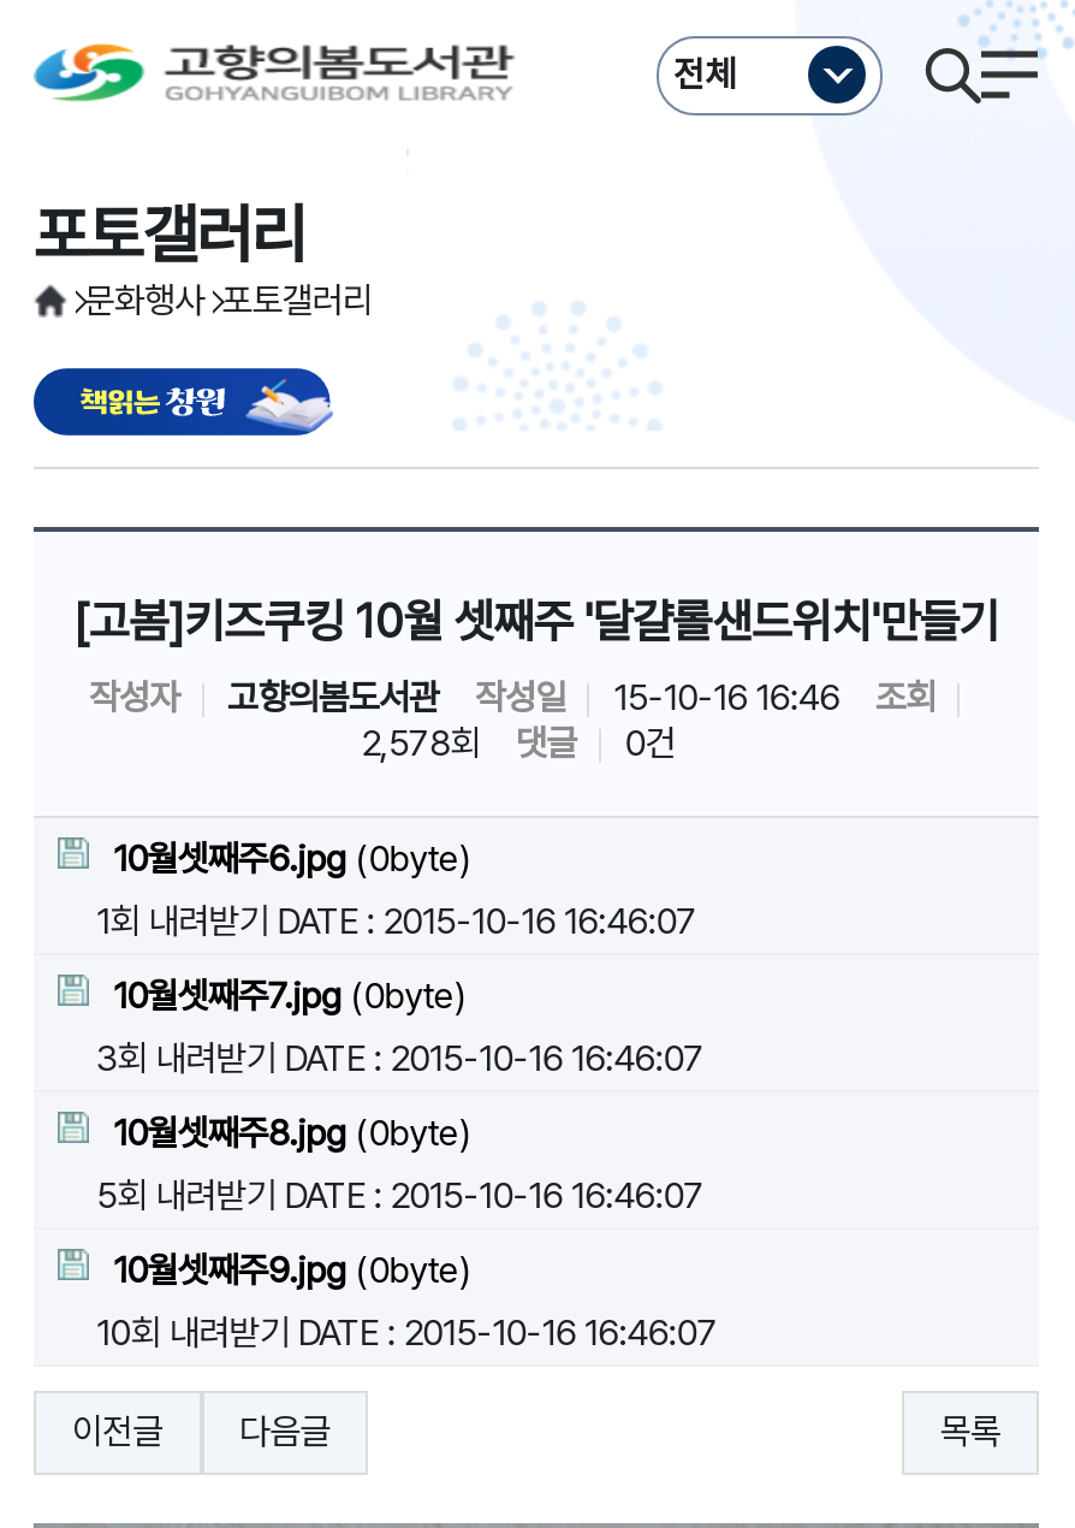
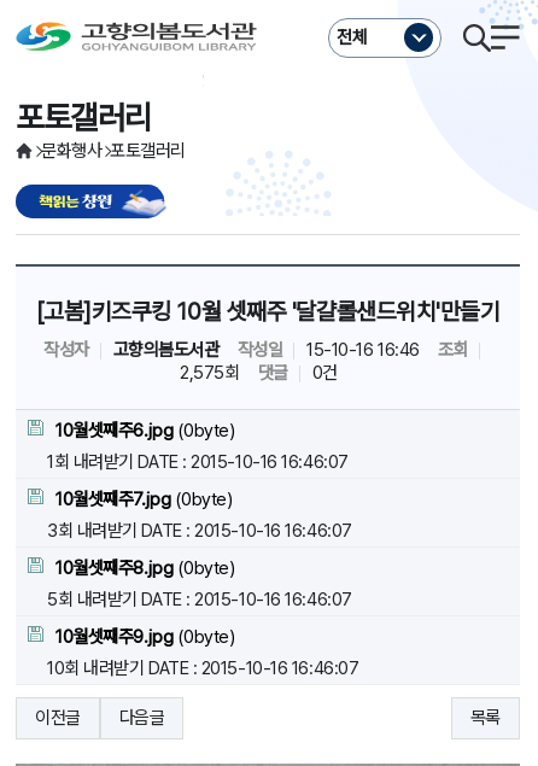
[361,722,675,765] 2,578회 댓글 0건 -> [180,362,338,384] 2,575회 댓글 0건

